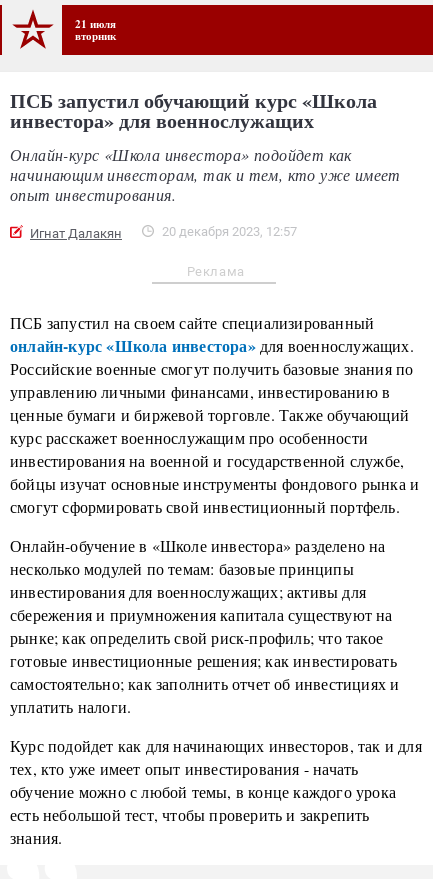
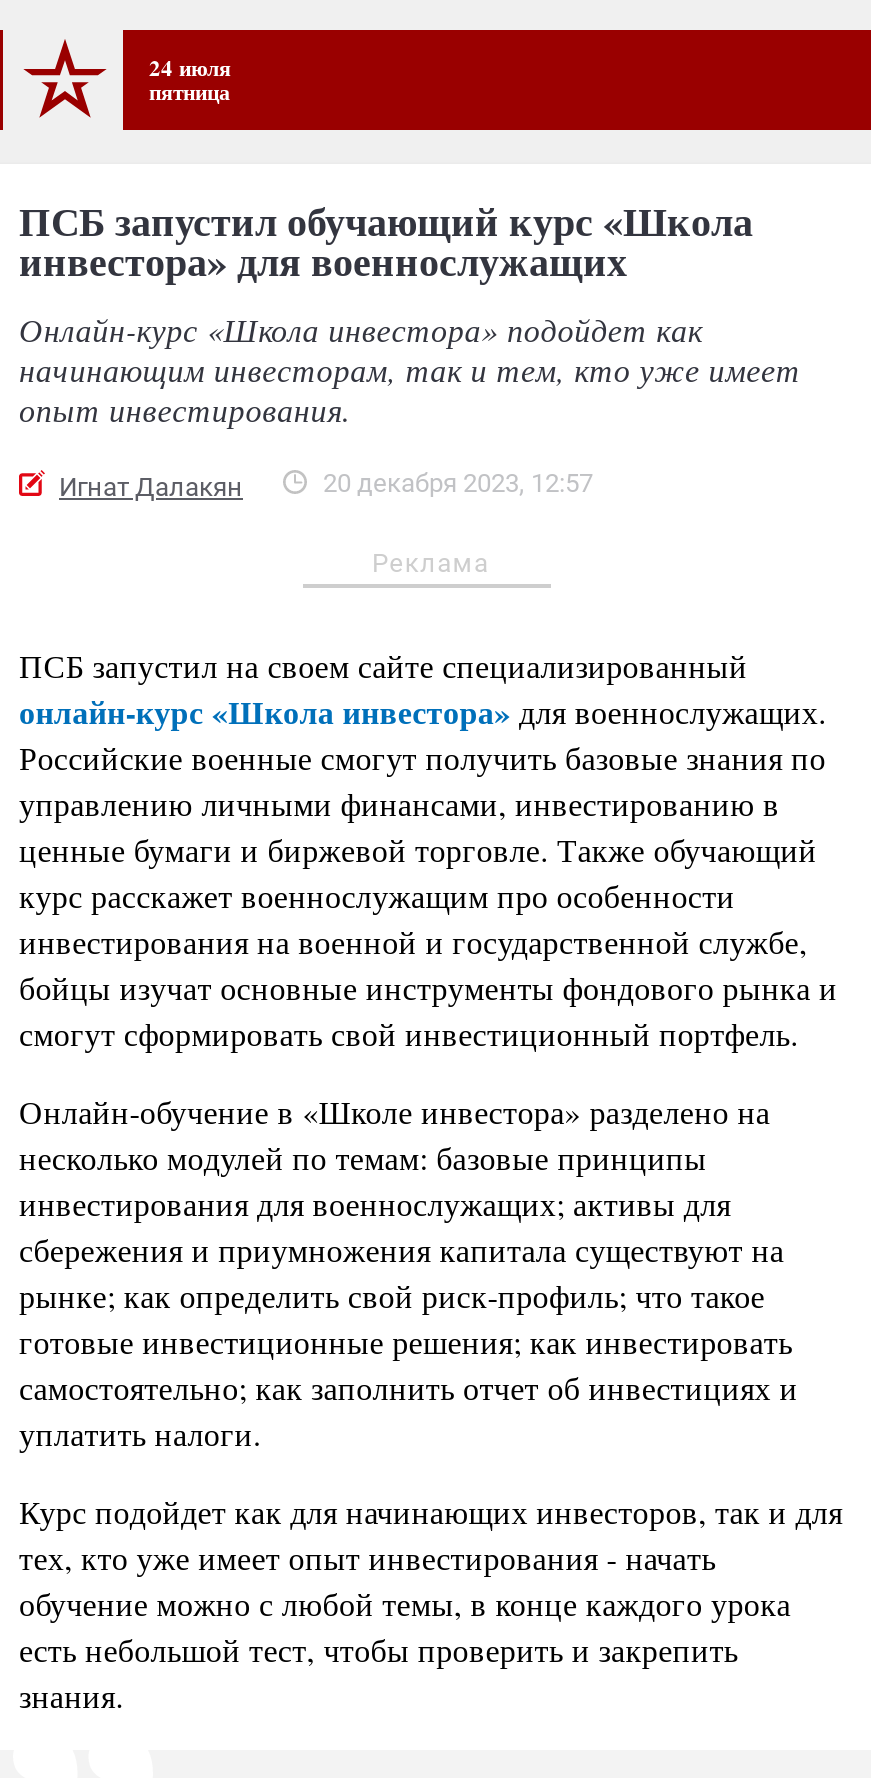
[75,15,116,44] 21 июля | вторник -> [149,50,231,108] 24 июля | пятница

